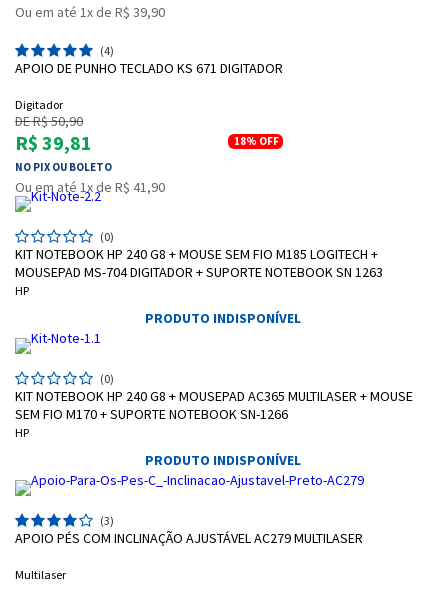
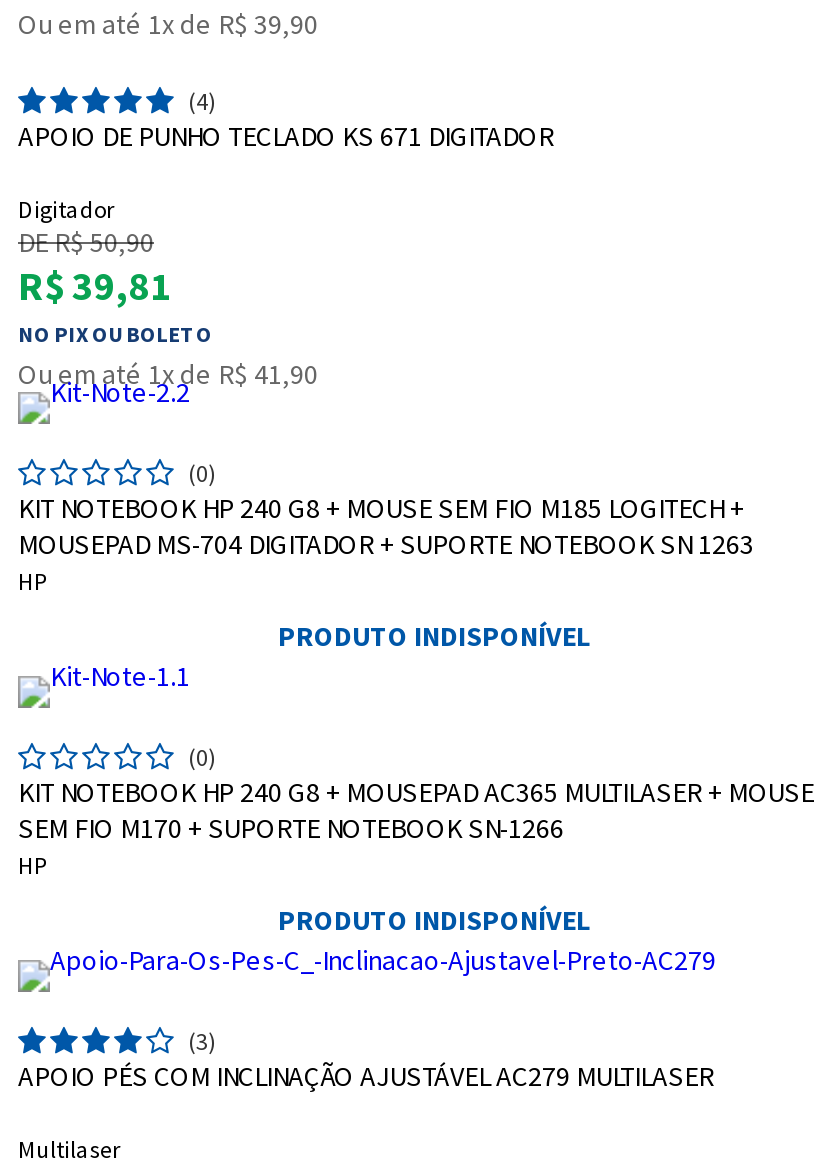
[234,134,279,148] 18%OFF -> none

